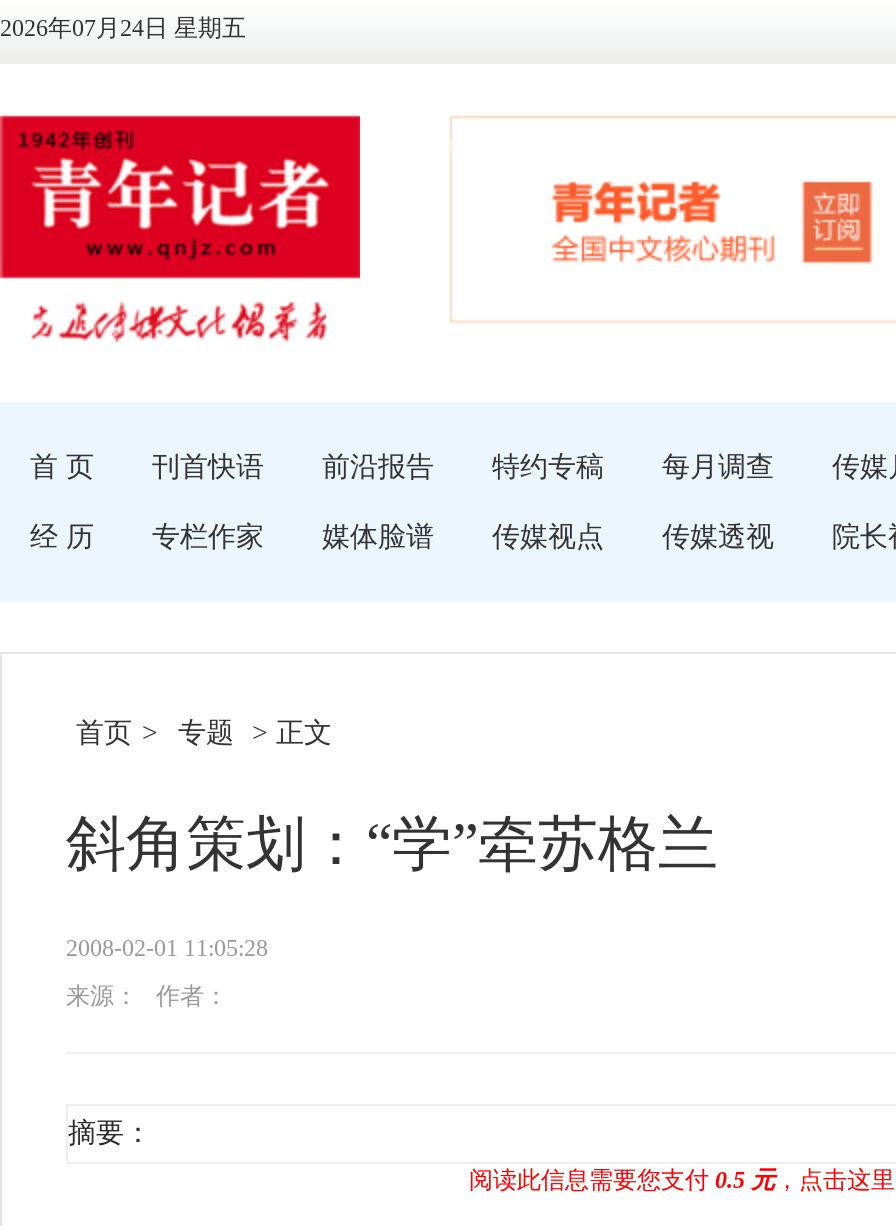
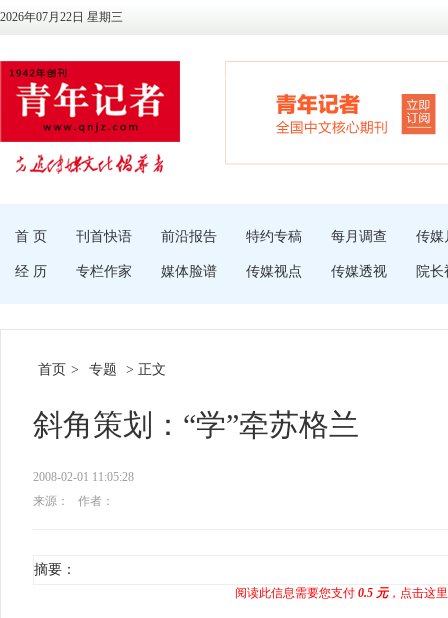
[0,14,246,42] 2026年07月24日 星期五 -> [0,10,123,24] 2026年07月22日 星期三

